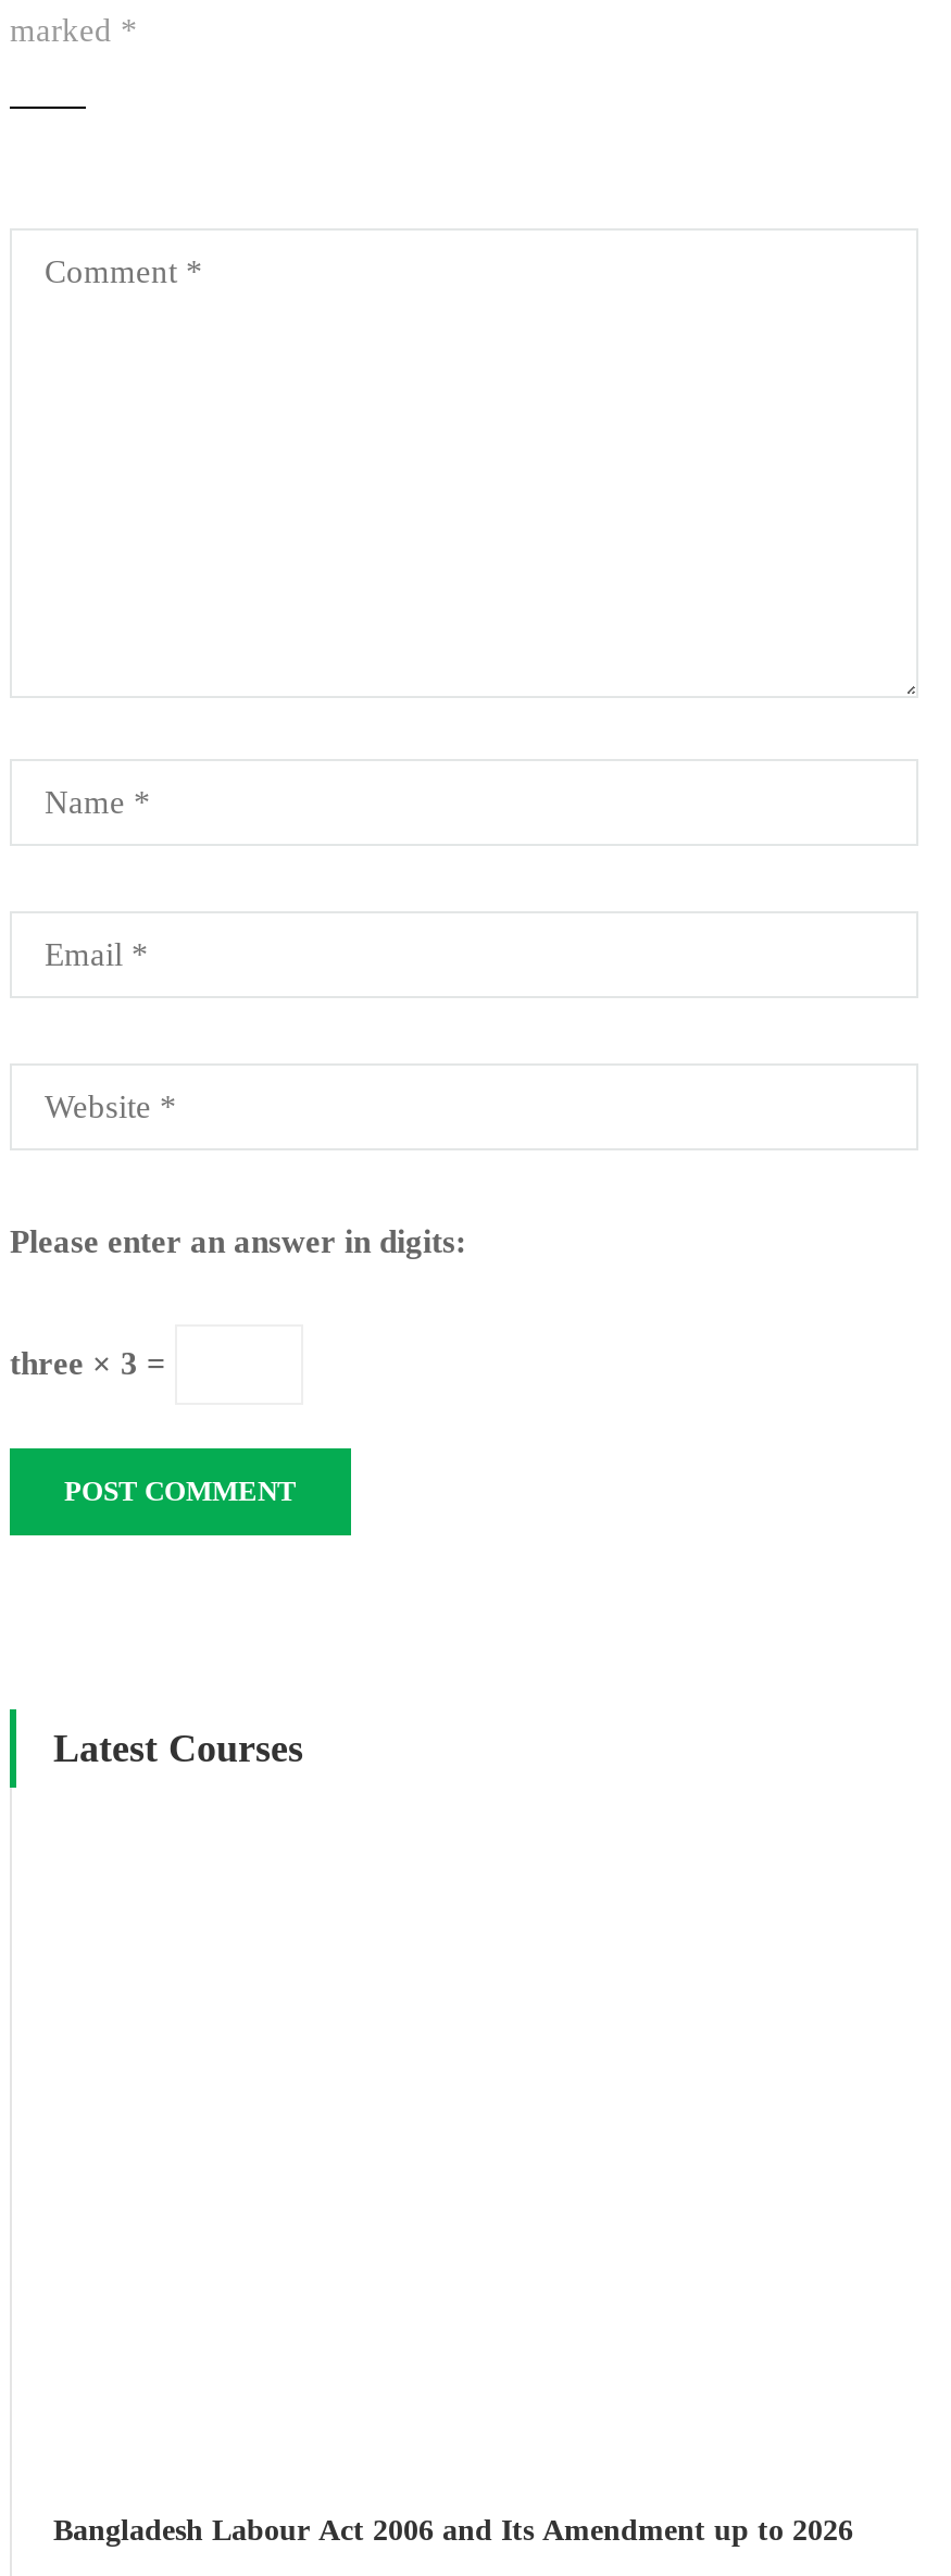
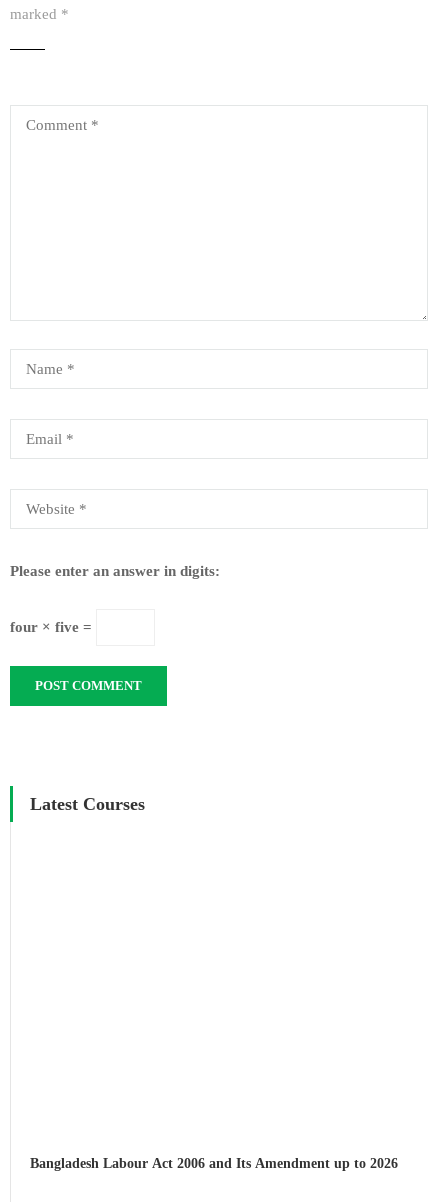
[10,1346,175,1381] three × 3 = -> [10,619,96,635] four × five =

